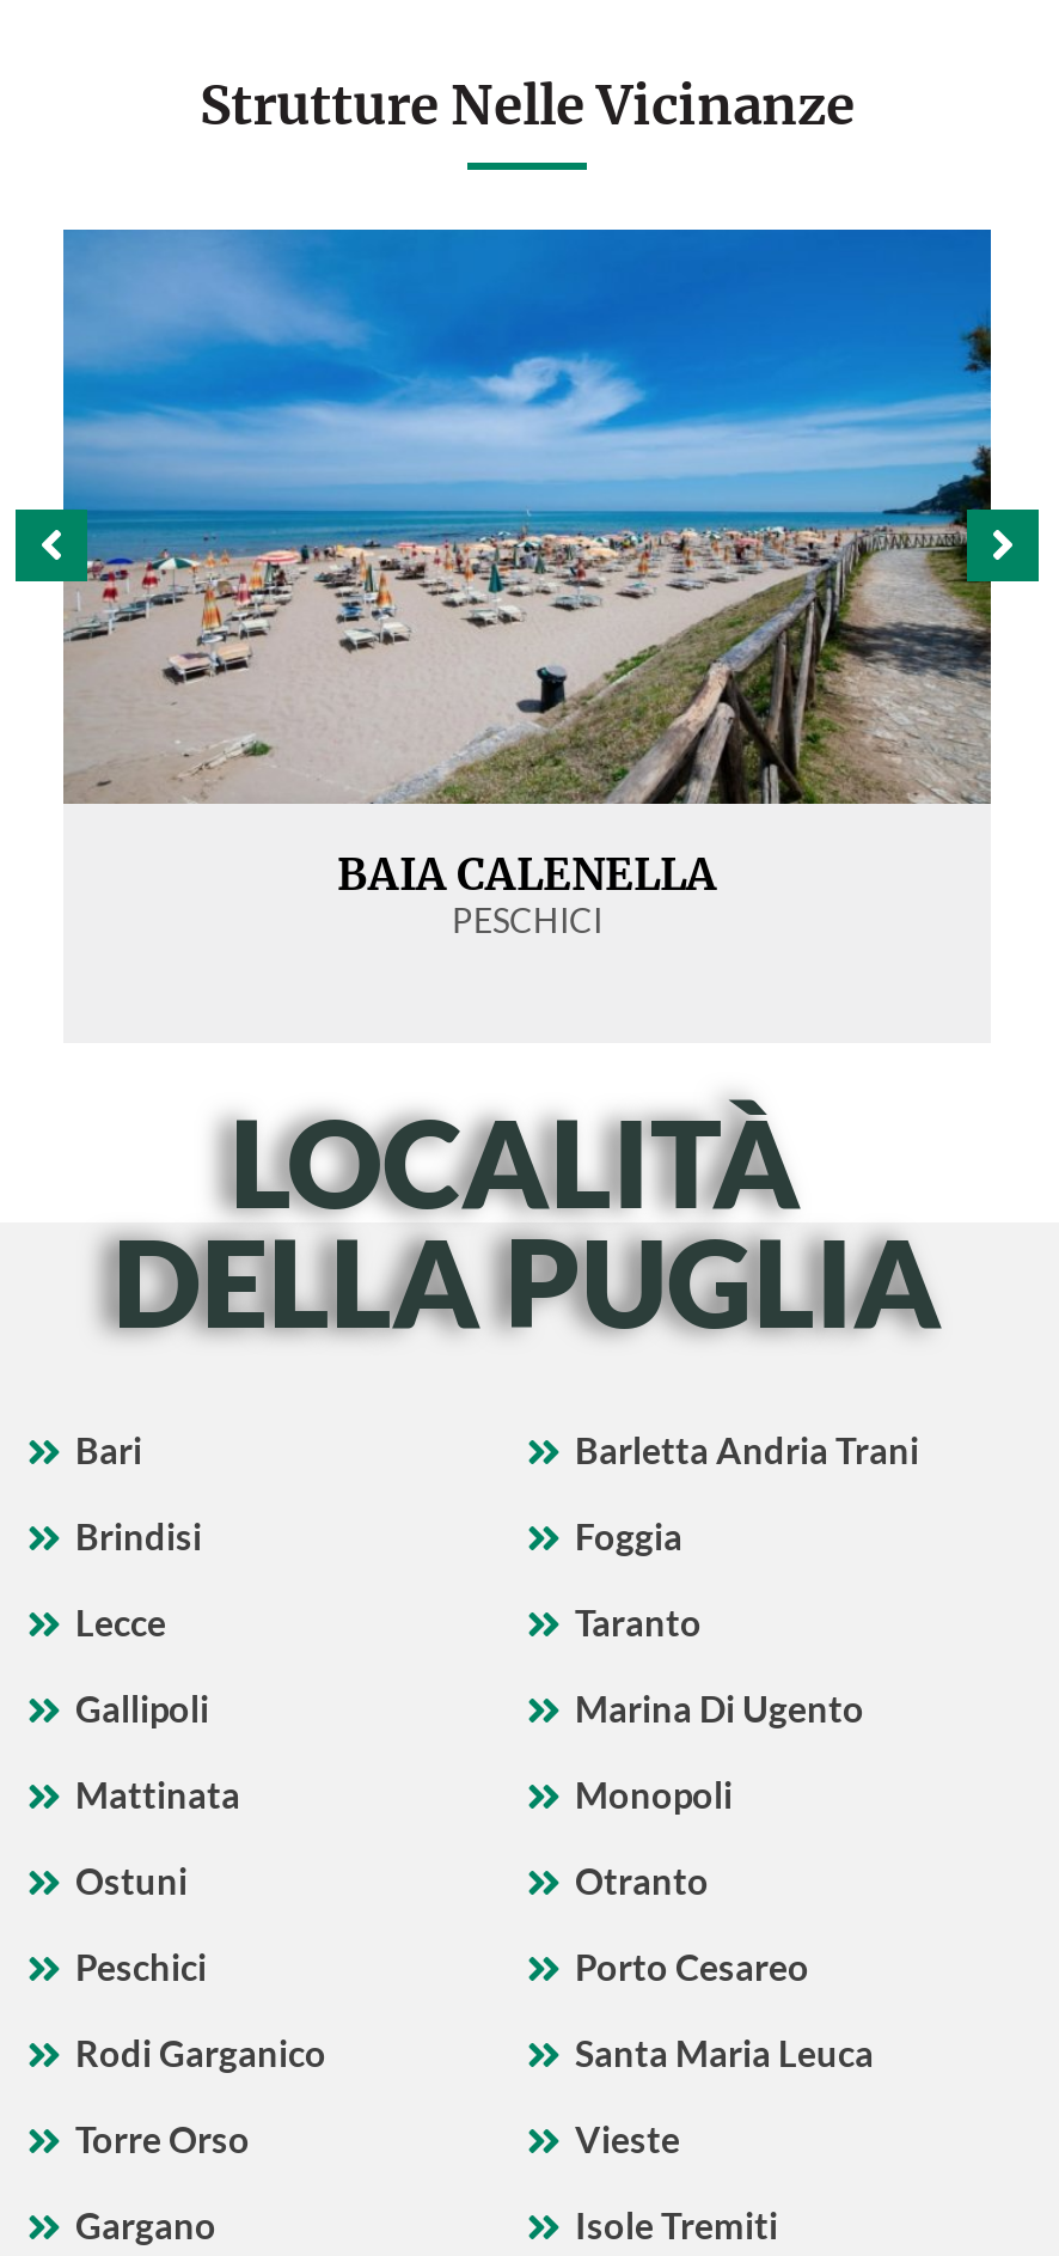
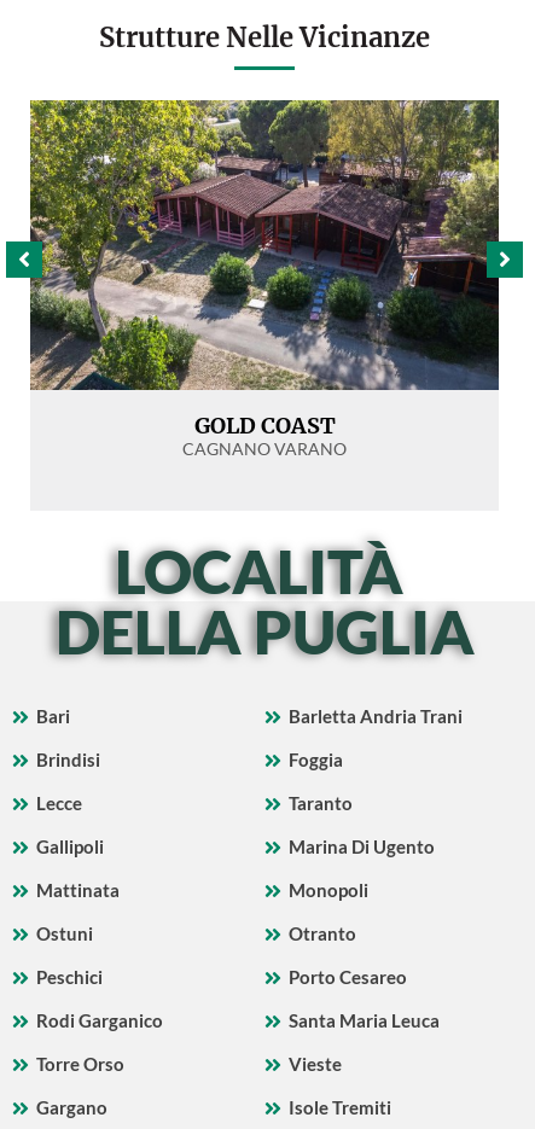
[61,227,993,940] [image] | BAIA CALENELLA | PESCHICI -> [29,99,500,459] [image] | GOLD COAST | CAGNANO VARANO

